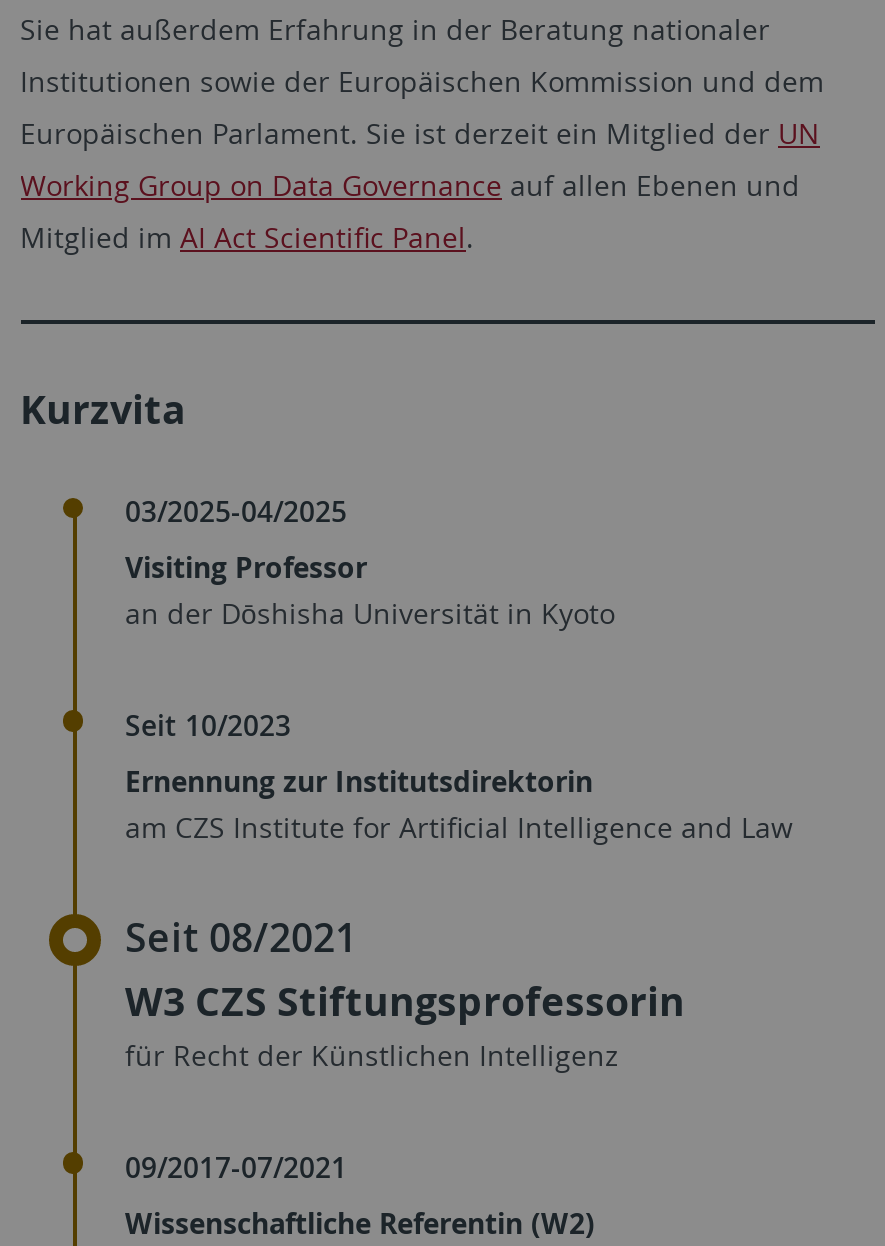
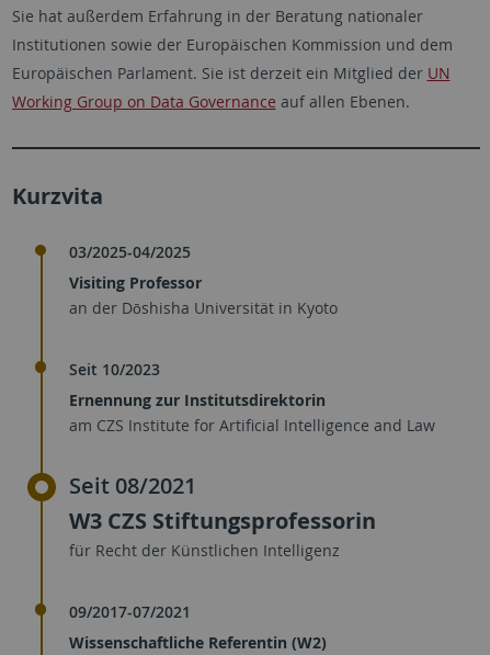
[20,166,800,256] Working Group on Data Governance auf allen Ebenen und | Mitglied im AI Act Scientific Panel. -> [12,91,414,112] Working Group on Data Governance auf allen Ebenen.

